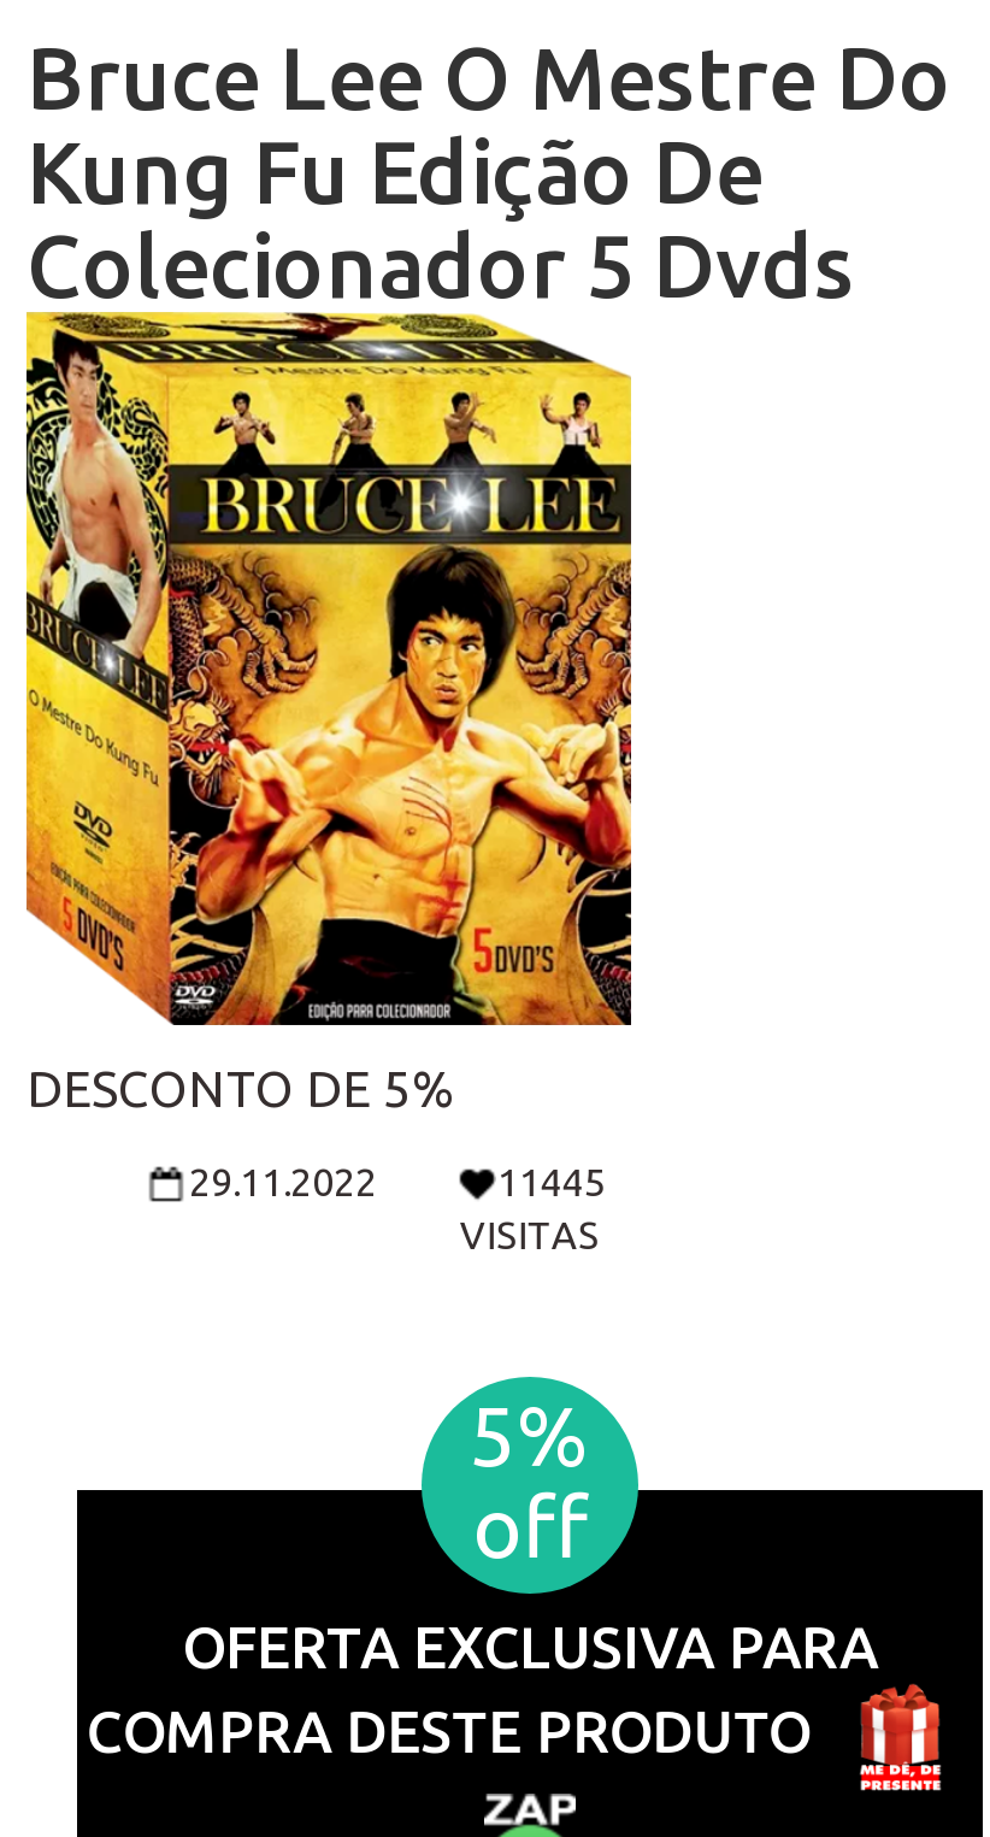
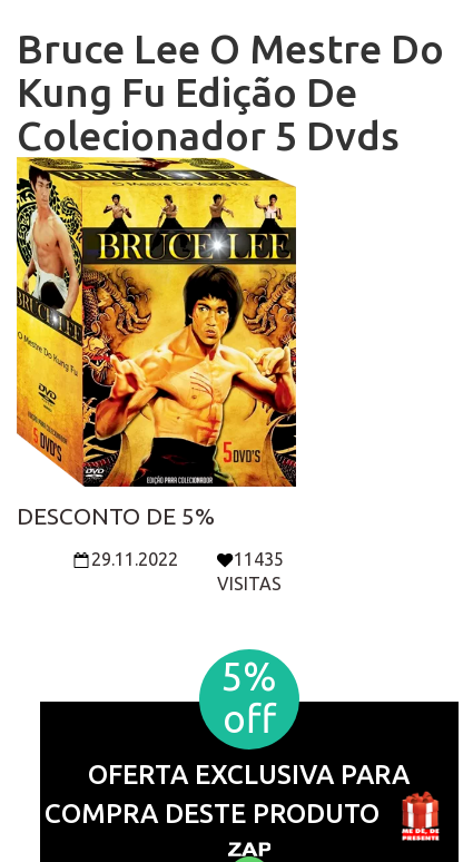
[497,1160,605,1204] 11445 -> [234,549,284,569] 11435

